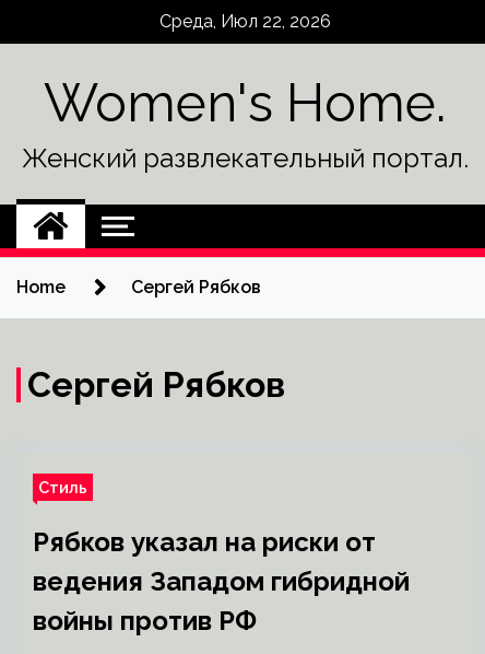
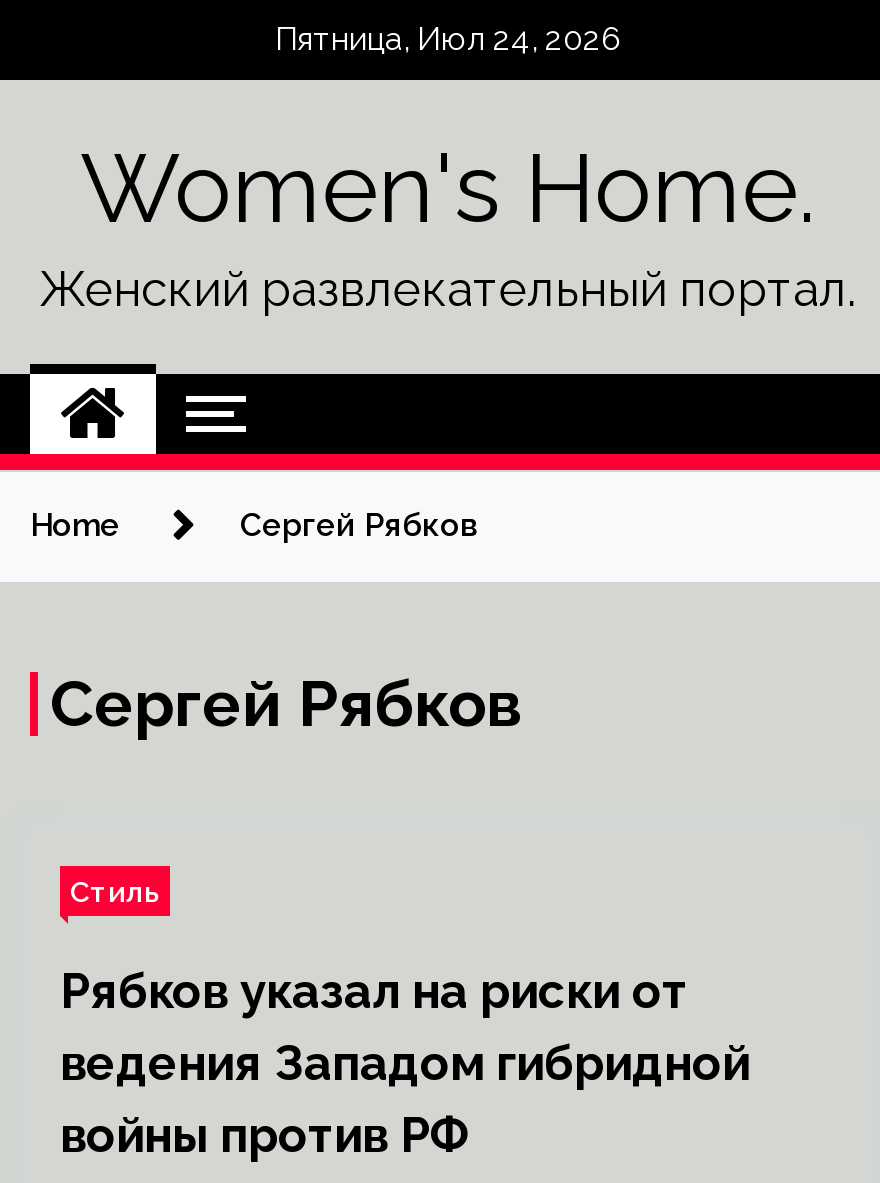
[159,11,330,32] Среда, Июл 22, 2026 -> [275,20,621,58] Пятница, Июл 24, 2026

